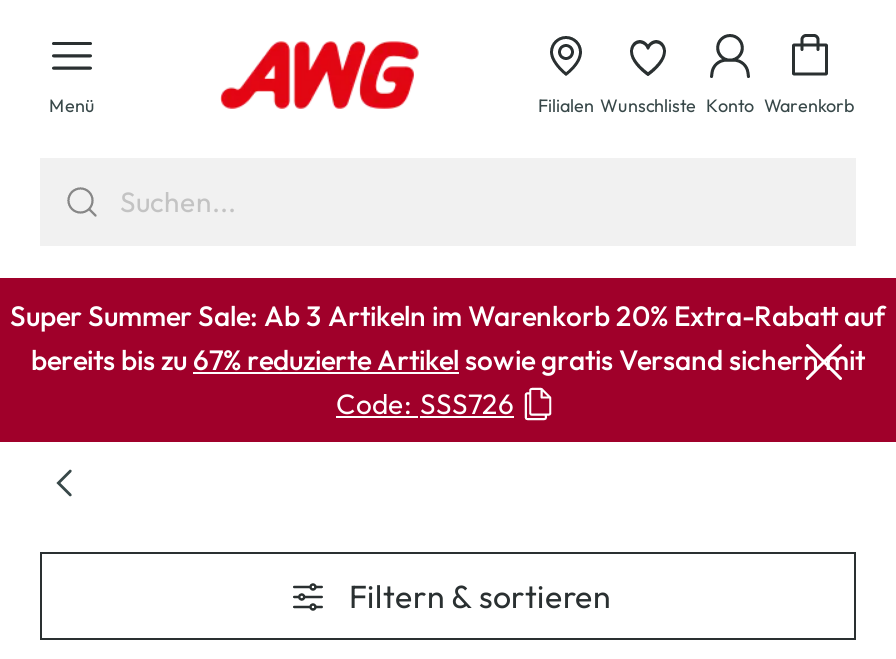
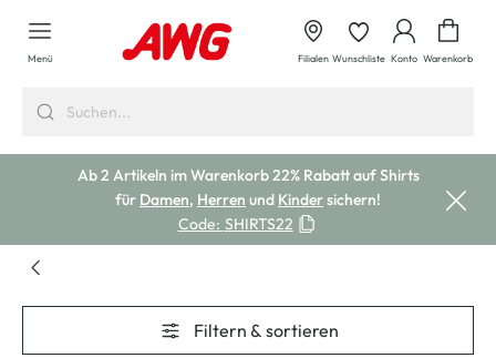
[10,298,886,422] Super Summer Sale: Ab 3 Artikeln im Warenkorb 20% Extra-Rabatt auf | bereits bis zu 67% reduzierte Artikel sowie gratis Versand sichern mit | Code: SSS726 -> [77,165,419,234] Ab 2 Artikeln im Warenkorb 22% Rabatt auf Shirts | für Damen, Herren und Kinder sichern! | Code: SHIRTS22

